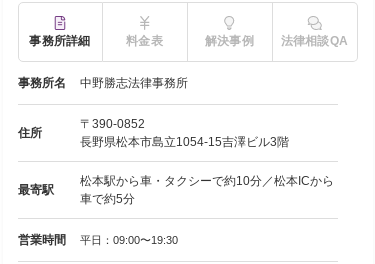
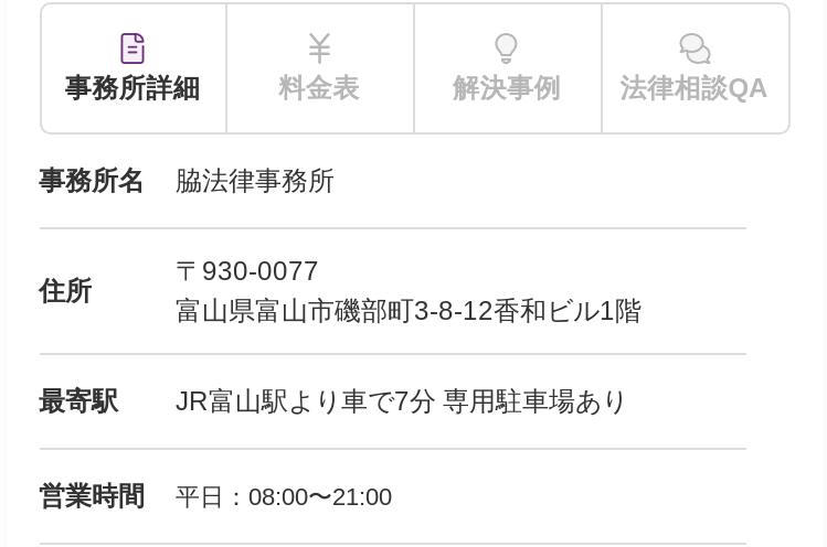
[79,76,187,90] 中野勝志法律事務所 -> [176,165,335,196] 脇法律事務所
[79,117,288,149] 〒390-0852 | 長野県松本市島立1054-15吉澤ビル3階 -> [176,255,642,326] 〒930-0077 | 富山県富山市磯部町3-8-12香和ビル1階
[79,174,333,206] 松本駅から車・タクシーで約10分／松本ICから | 車で約5分 -> [176,386,628,416] JR富山駅より車で7分 専用駐車場あり
[79,234,177,246] 平日：09:00〜19:30 -> [176,483,392,509] 平日：08:00〜21:00

